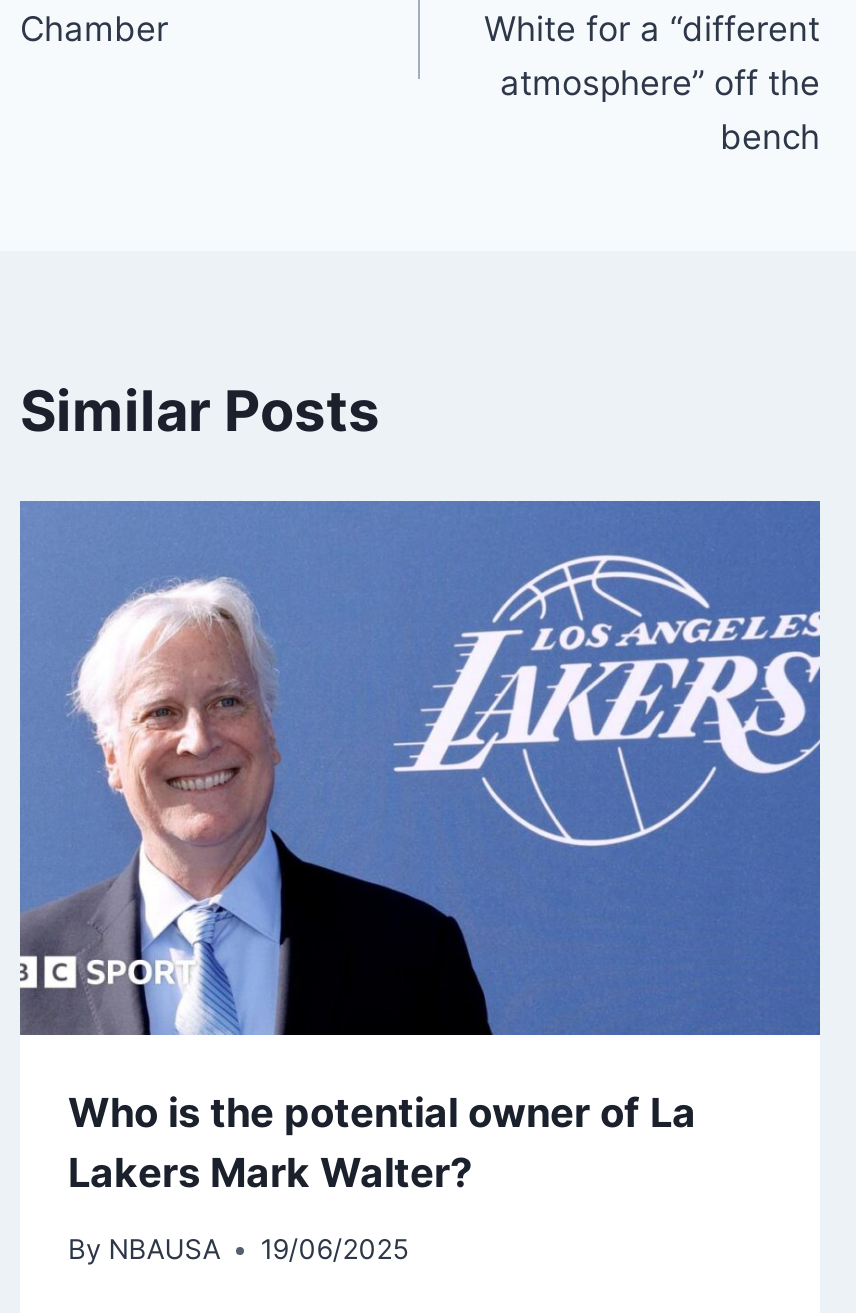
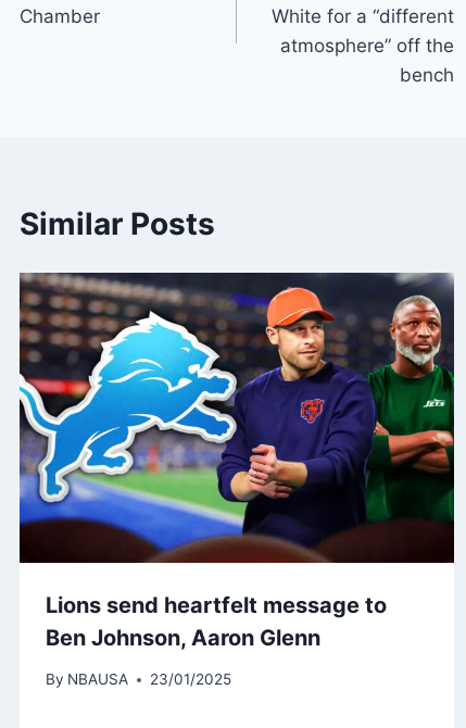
[18,499,822,1197] [image] | Who is the potential owner of La | Lakers Mark Walter? -> [18,272,455,651] [image] | Lions send heartfelt message to | Ben Johnson, Aaron Glenn
[68,1234,408,1266] By NBAUSA 19/06/2025 -> [46,671,232,688] By NBAUSA 23/01/2025

